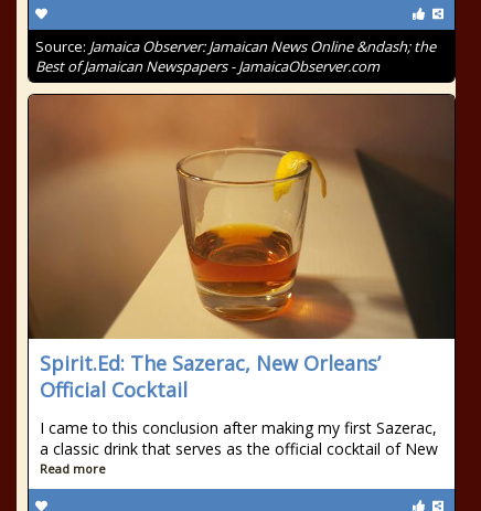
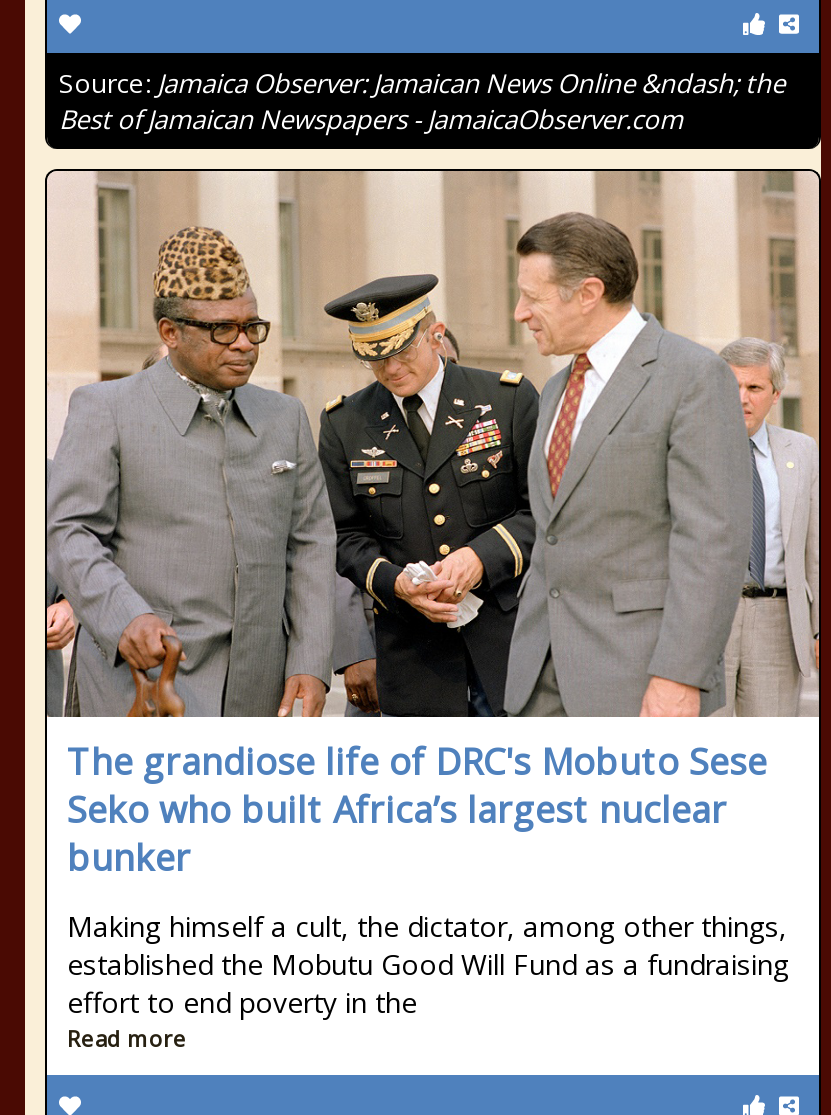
[28,94,456,403] [image] | Spirit.Ed: The Sazerac, New Orleans’ | Official Cocktail -> [45,169,821,881] [image] | The grandiose life of DRC's Mobuto Sese | Seko who built Africa’s largest nuclear | bunker
[40,417,438,459] I came to this conclusion after making my first Sazerac, | a classic drink that serves as the official cocktail of New -> [67,907,789,1021] Making himself a cult, the dictator, among other things, | established the Mobutu Good Will Fund as a fundraising | effort to end poverty in the

